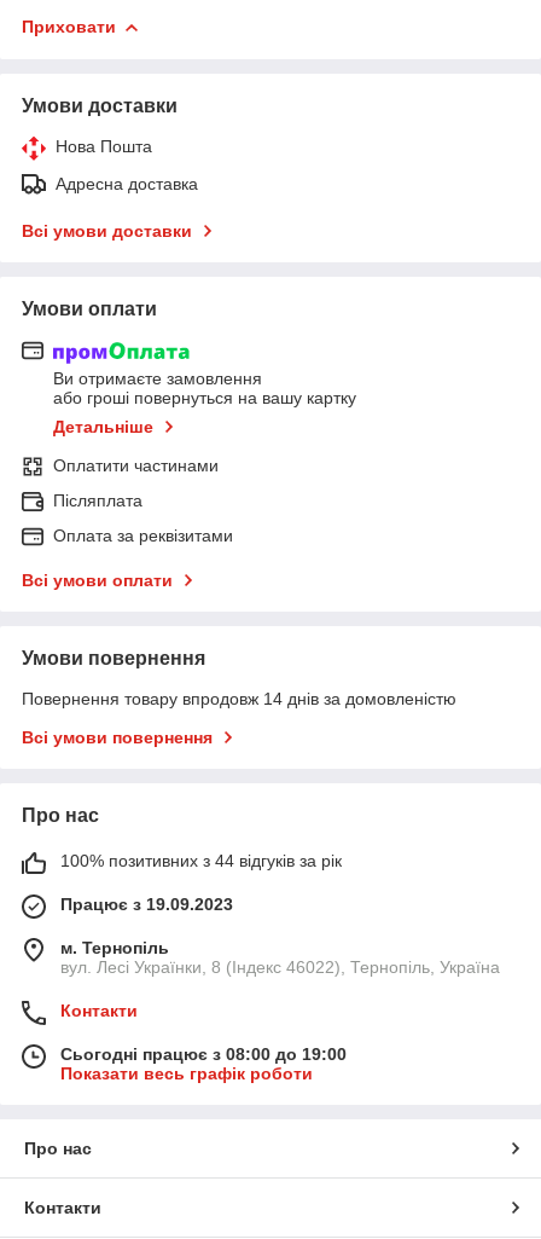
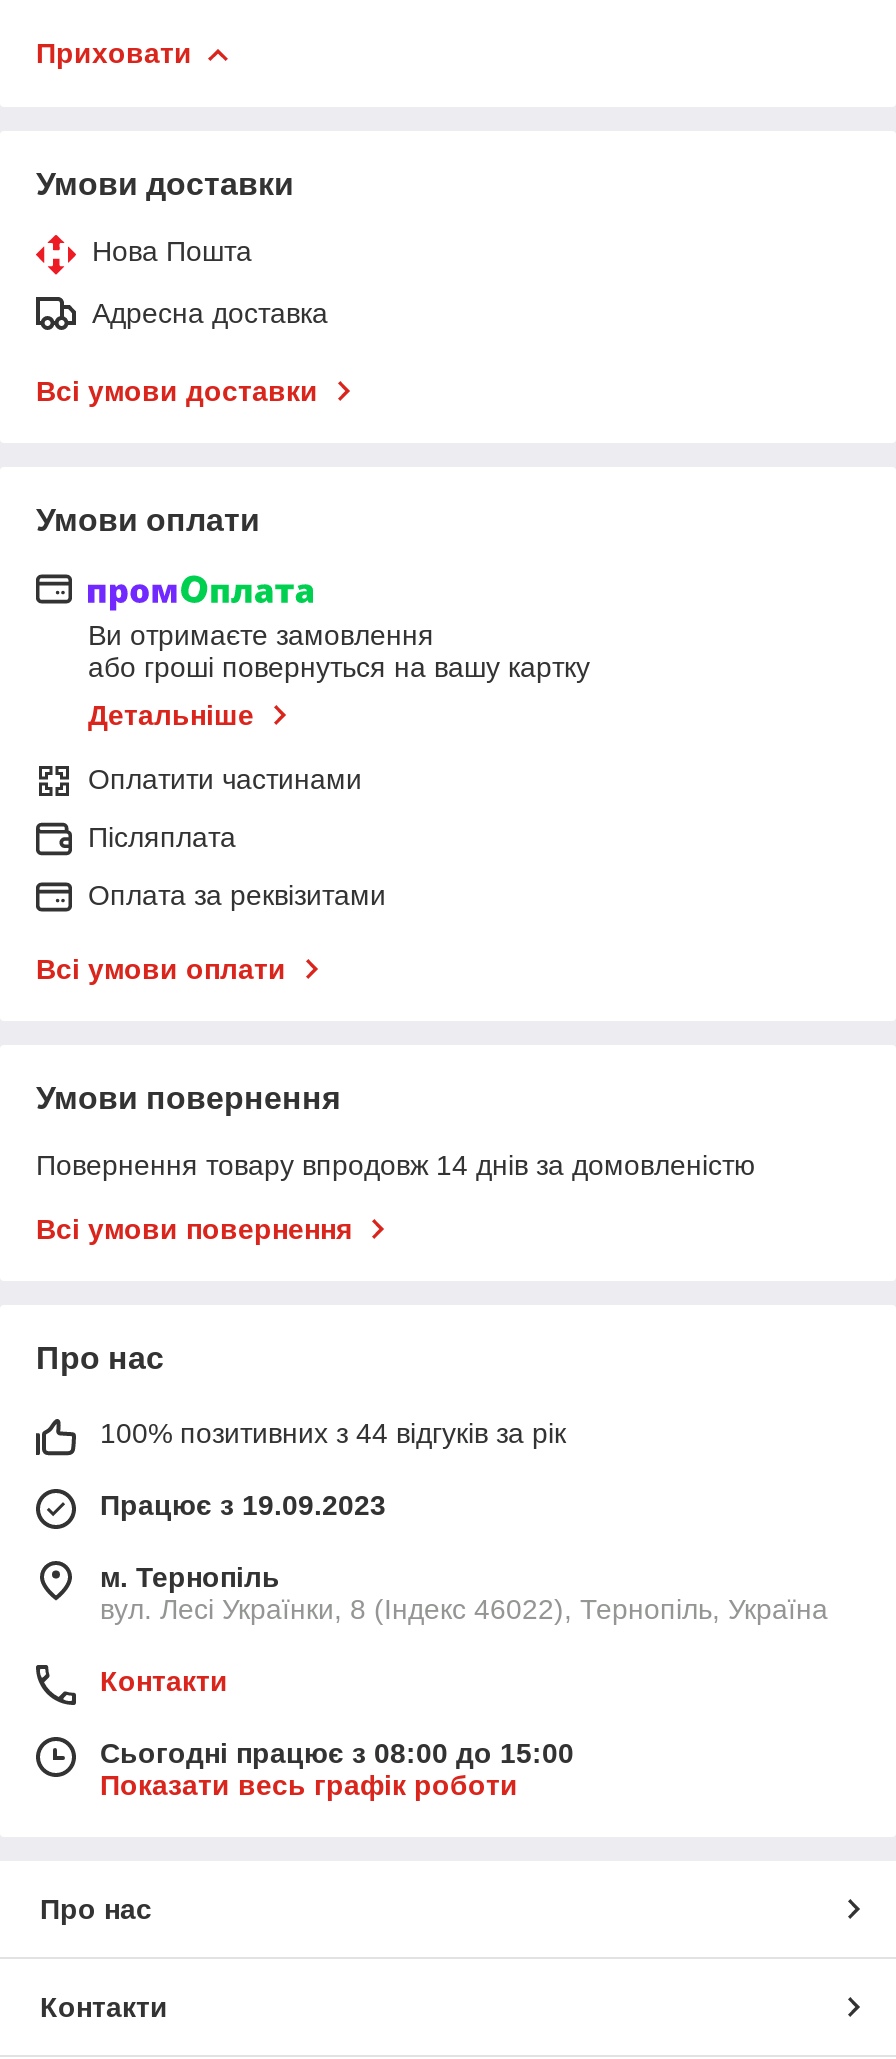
[60,1045,347,1064] Сьогодні працює з 08:00 до 19:00 -> [100,1737,574,1769] Сьогодні працює з 08:00 до 15:00

